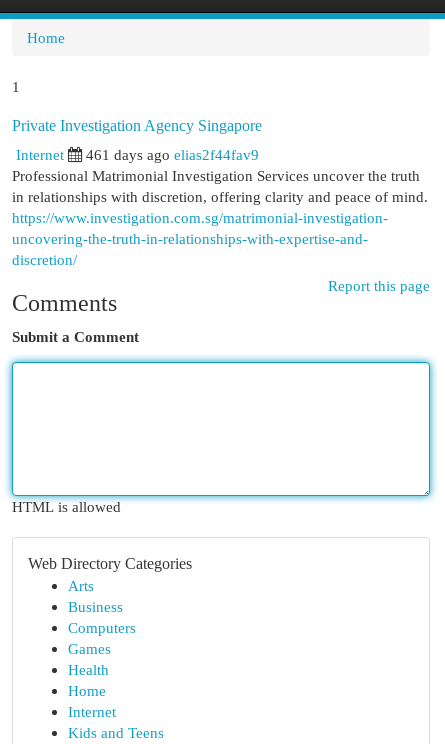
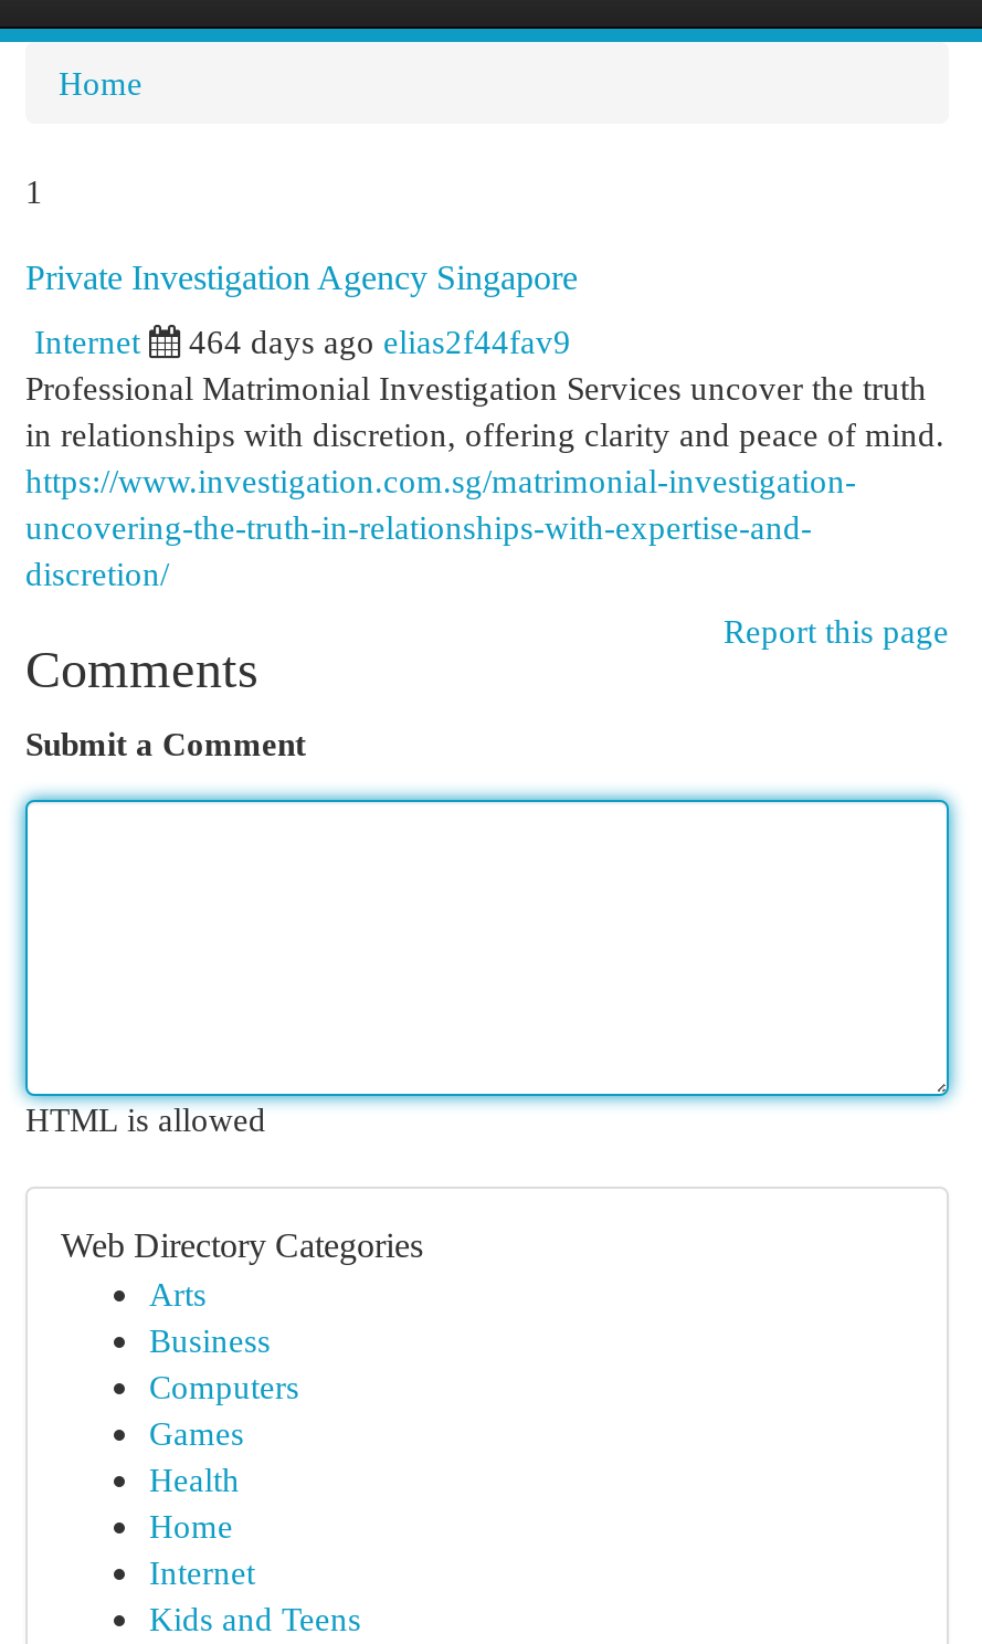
[86,146,259,163] 461 days ago elias2f44fav9 -> [189,323,571,360] 464 days ago elias2f44fav9

